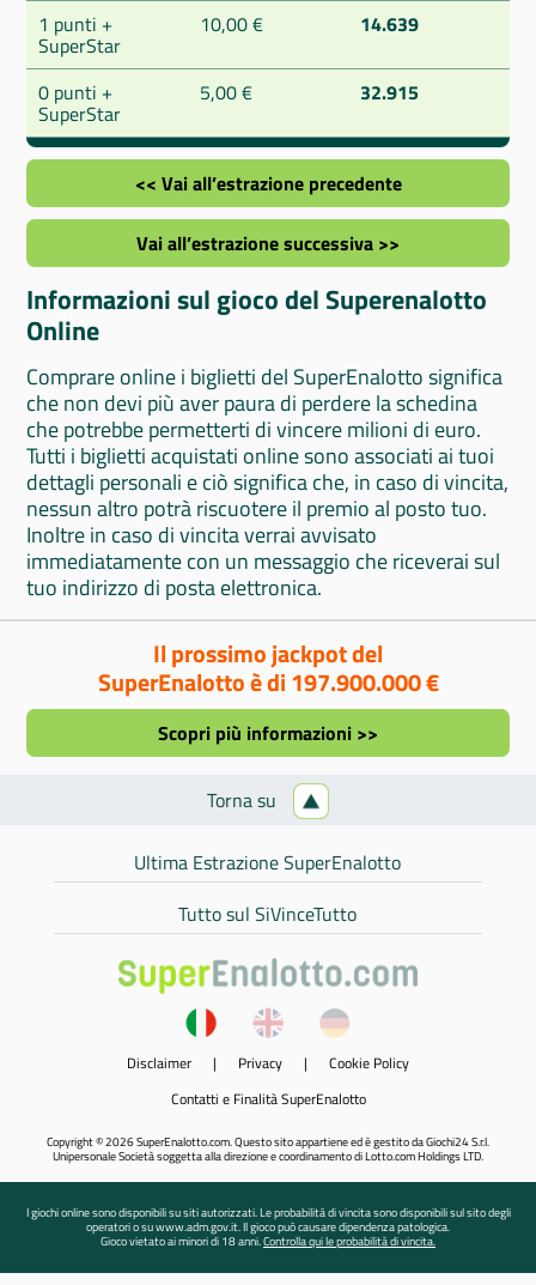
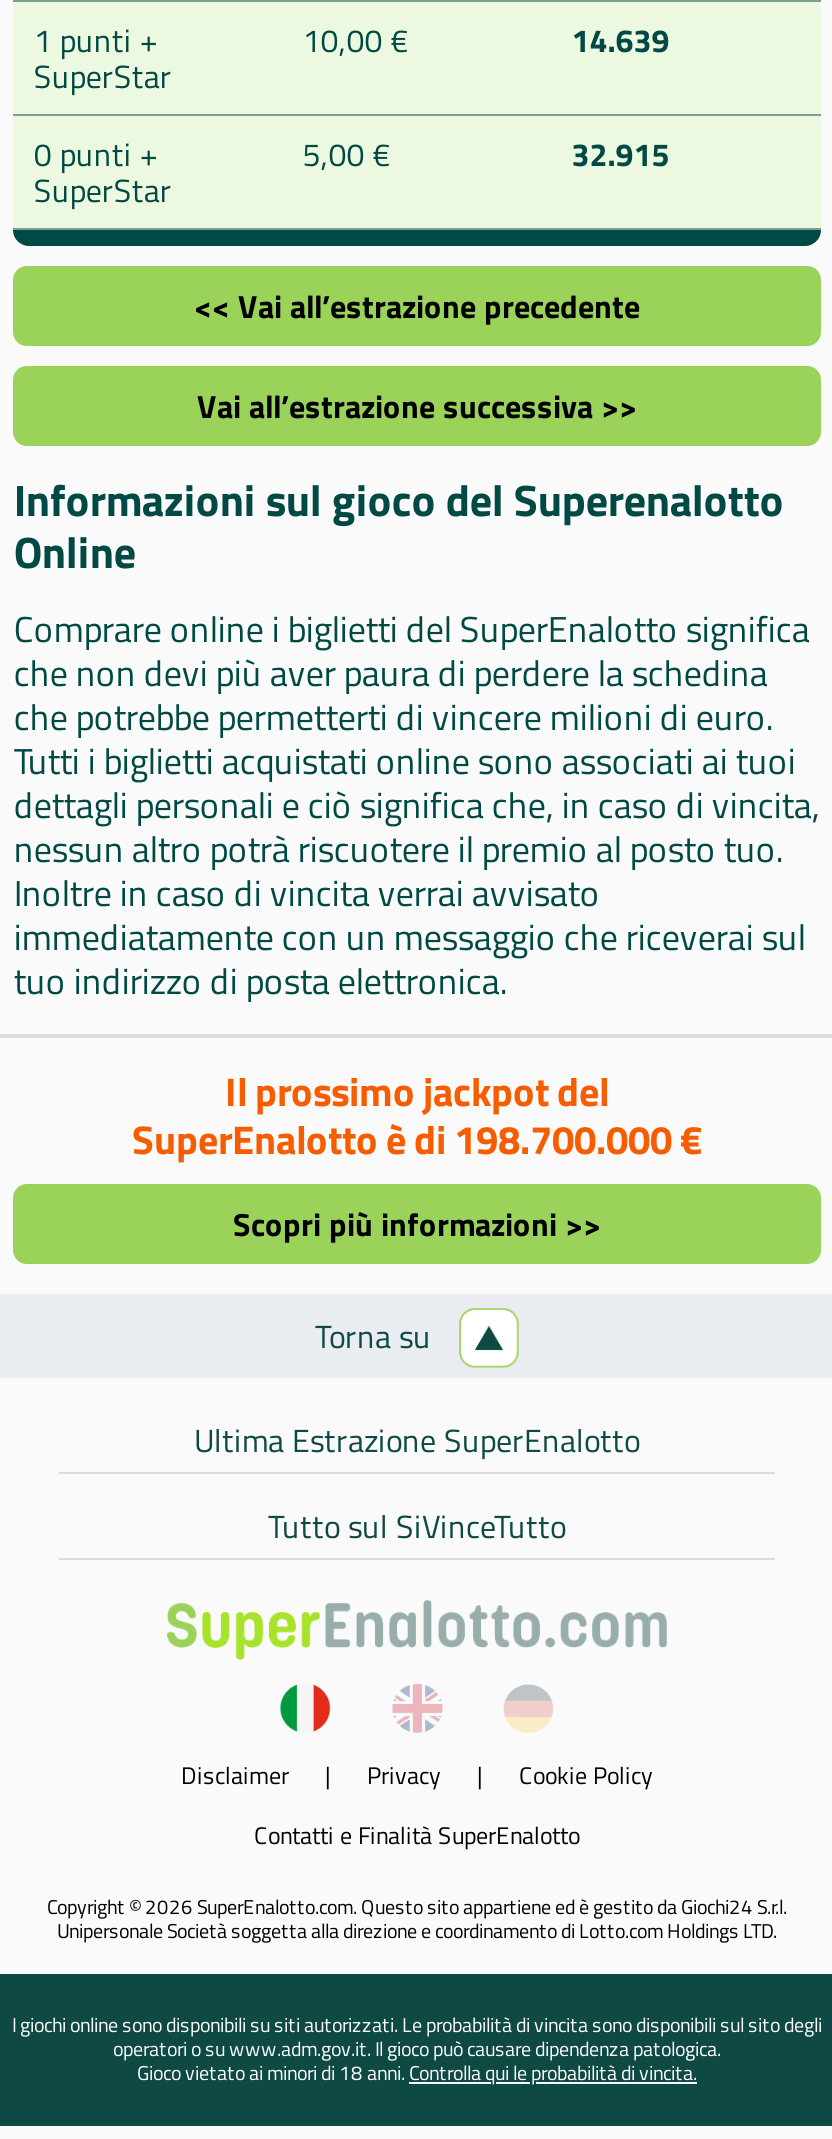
[98,664,438,701] SuperEnalotto è di 197.900.000 € -> [132,1108,702,1170] SuperEnalotto è di 198.700.000 €

